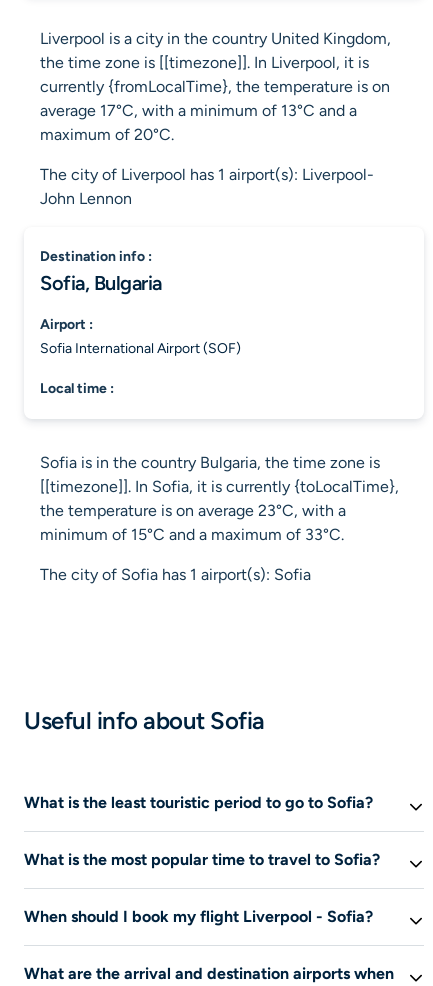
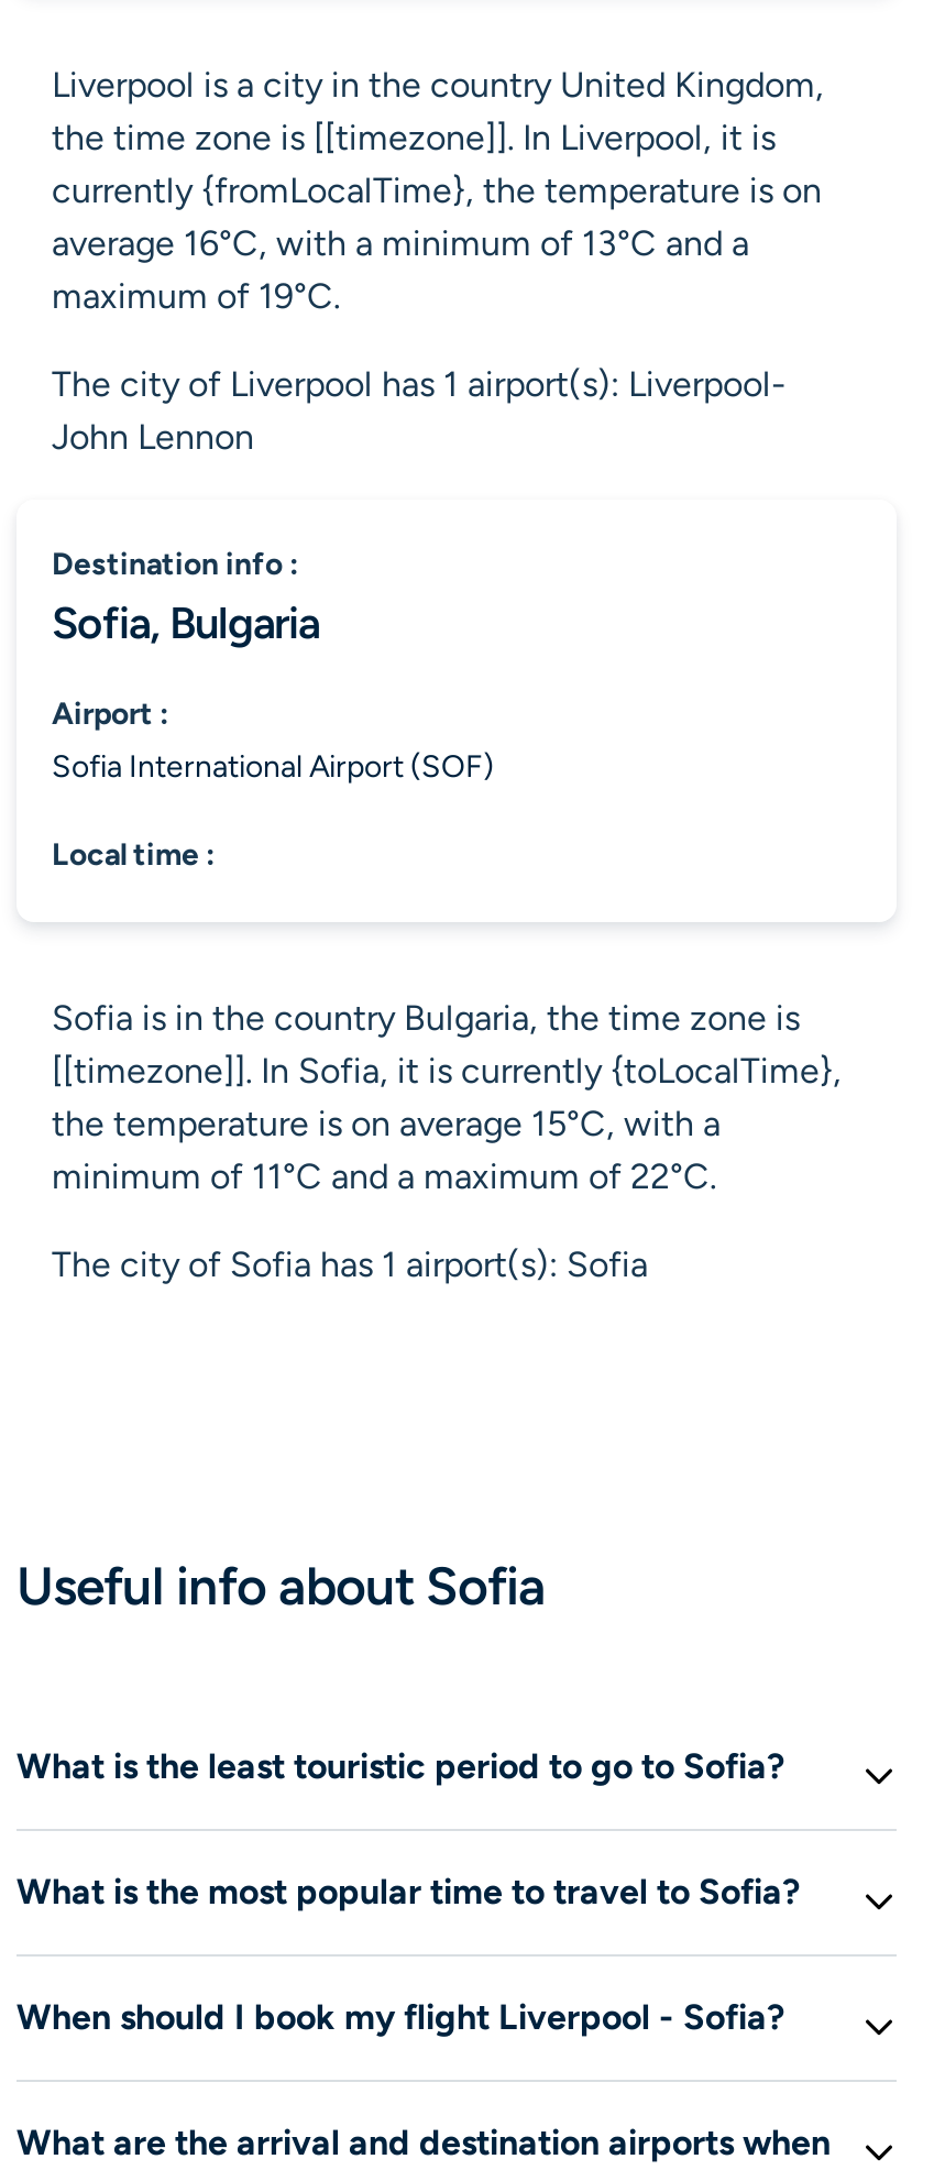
[40,101,357,120] average 17°C, with a minimum of 13°C and a -> [52,222,749,264] average 16°C, with a minimum of 13°C and a
[40,125,174,144] maximum of 20°C. -> [52,275,340,317] maximum of 19°C.
[40,501,346,520] the temperature is on average 23°C, with a -> [52,1103,721,1144] the temperature is on average 15°C, with a
[40,525,344,544] minimum of 15°C and a maximum of 33°C. -> [52,1155,716,1197] minimum of 11°C and a maximum of 22°C.

